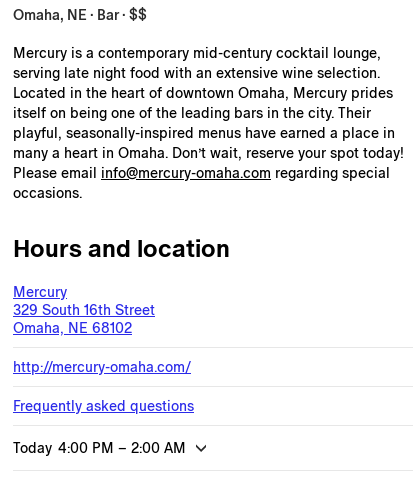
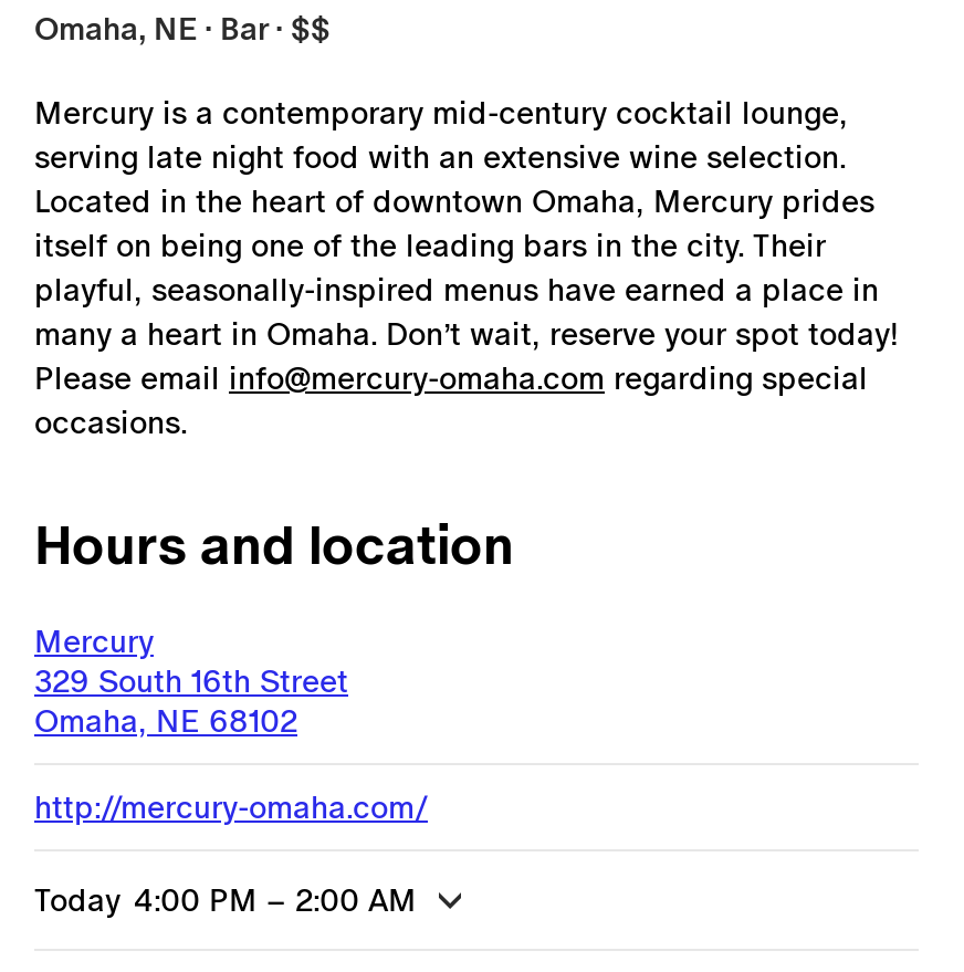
[13,398,194,414] Frequently asked questions -> none

